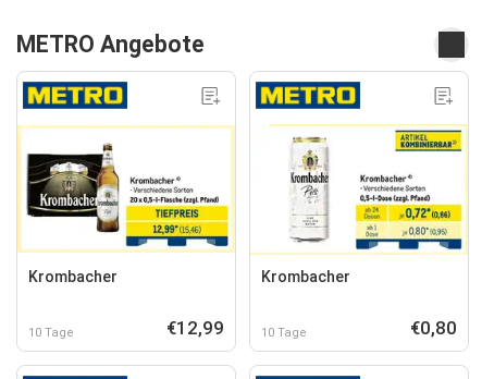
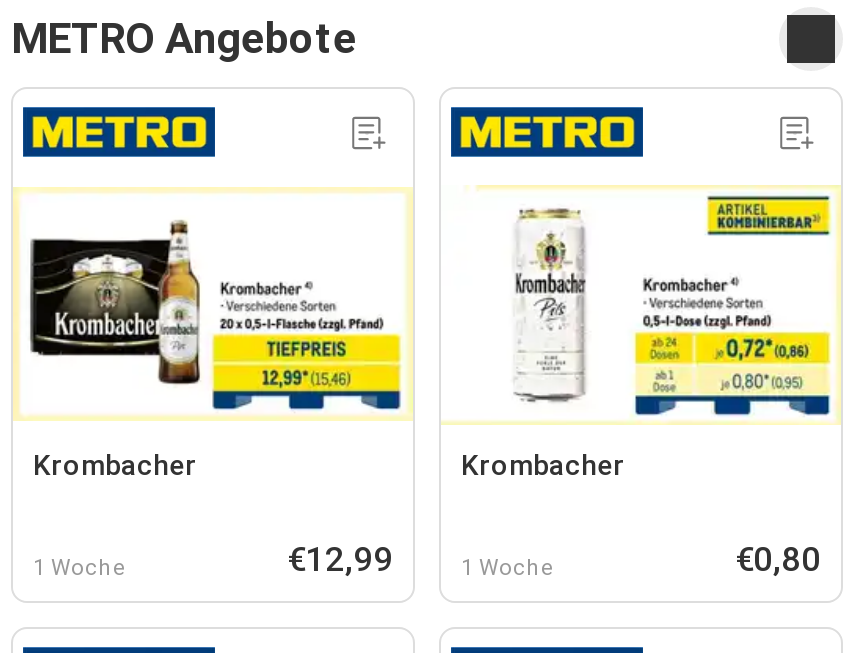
[28,325,74,339] 10 Tage -> [33,554,127,580] 1 Woche
[261,325,307,339] 10 Tage -> [461,554,555,580] 1 Woche

